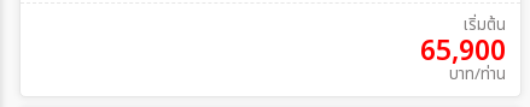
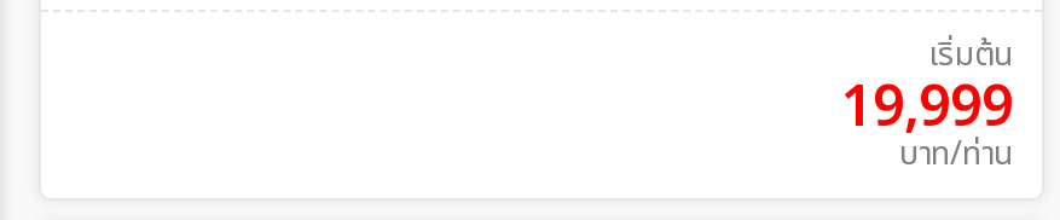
[420,31,506,72] 65,900 -> [841,67,1013,150] 19,999

